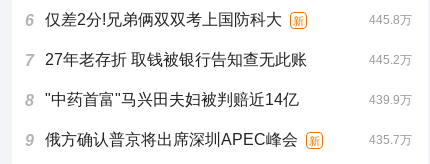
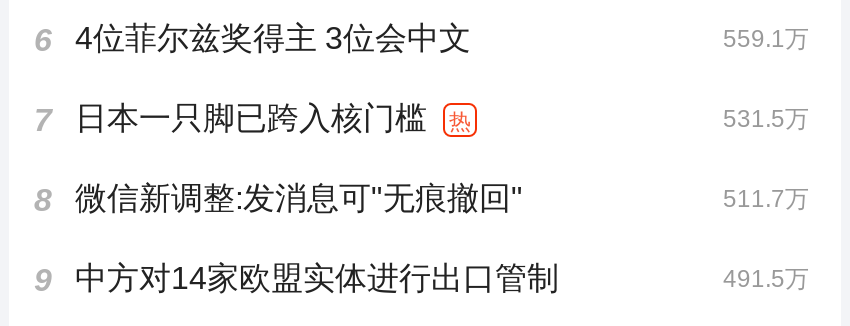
[45,11,412,28] 仅差2分!兄弟俩双双考上国防科大 | 新 | 445.8万 -> [75,22,809,56] 4位菲尔兹奖得主 3位会中文 | 559.1万
[45,51,412,68] 27年老存折 取钱被银行告知查无此账 | 445.2万 -> [75,102,809,136] 日本一只脚已跨入核门槛 | 热 | 531.5万
[45,91,412,108] "中药首富"马兴田夫妇被判赔近14亿 | 439.9万 -> [75,182,809,216] 微信新调整:发消息可"无痕撤回" | 511.7万
[45,131,412,148] 俄方确认普京将出席深圳APEC峰会 | 新 | 435.7万 -> [75,262,809,296] 中方对14家欧盟实体进行出口管制 | 491.5万

